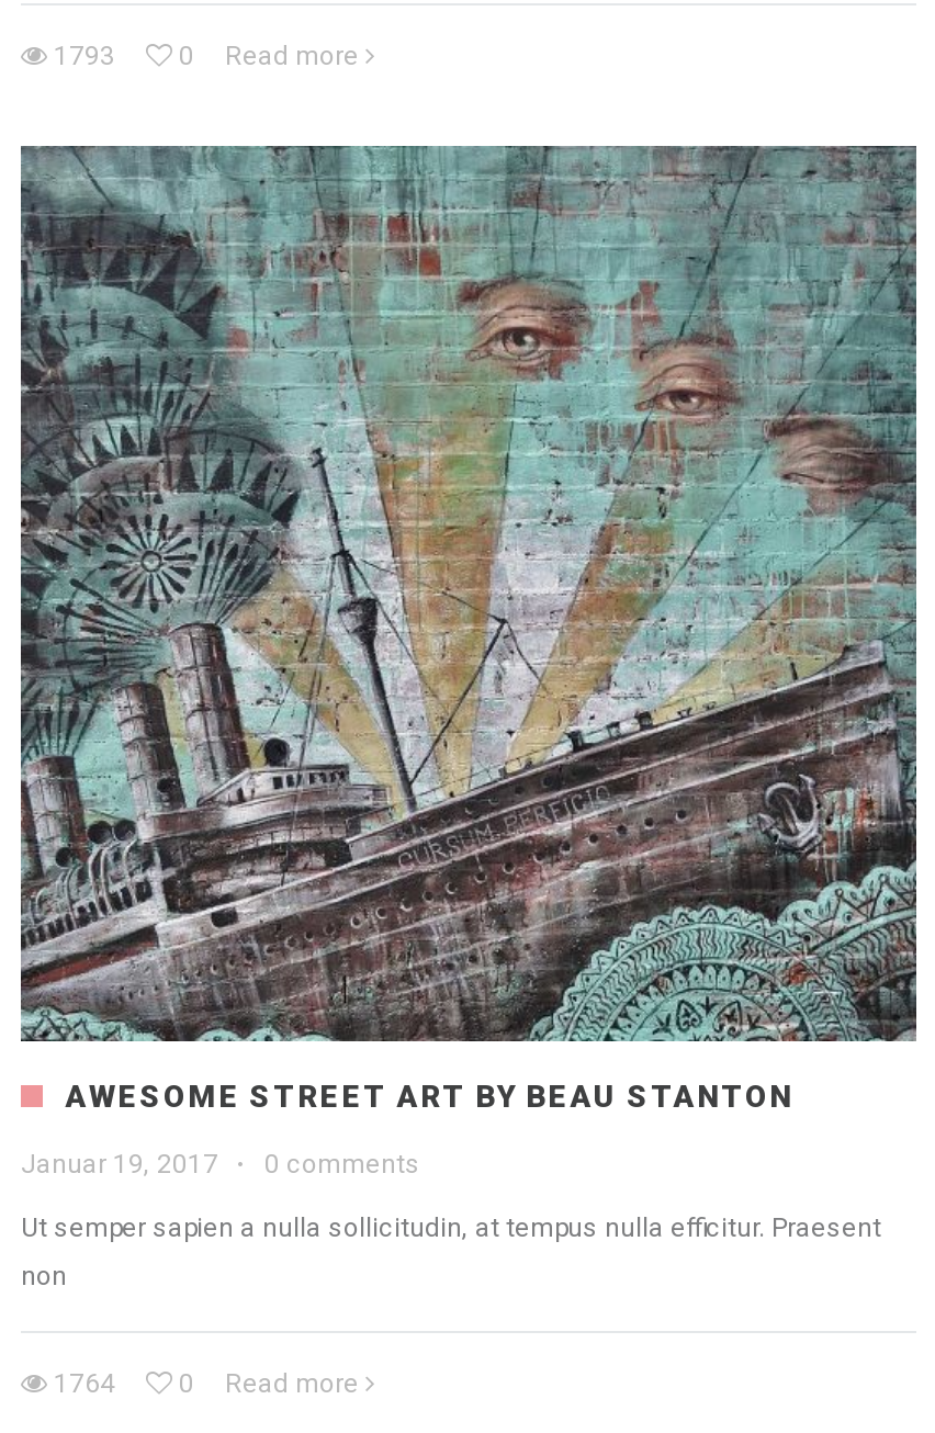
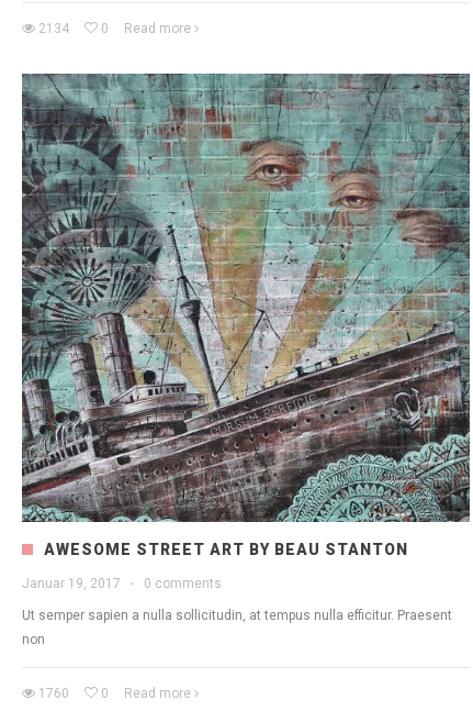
[54,40,115,71] 1793 -> [38,21,69,36] 2134
[54,1368,115,1399] 1764 -> [38,686,69,701] 1760

